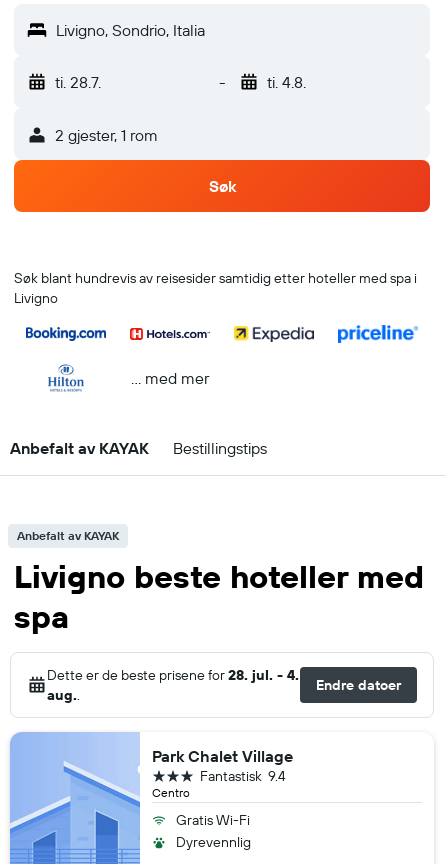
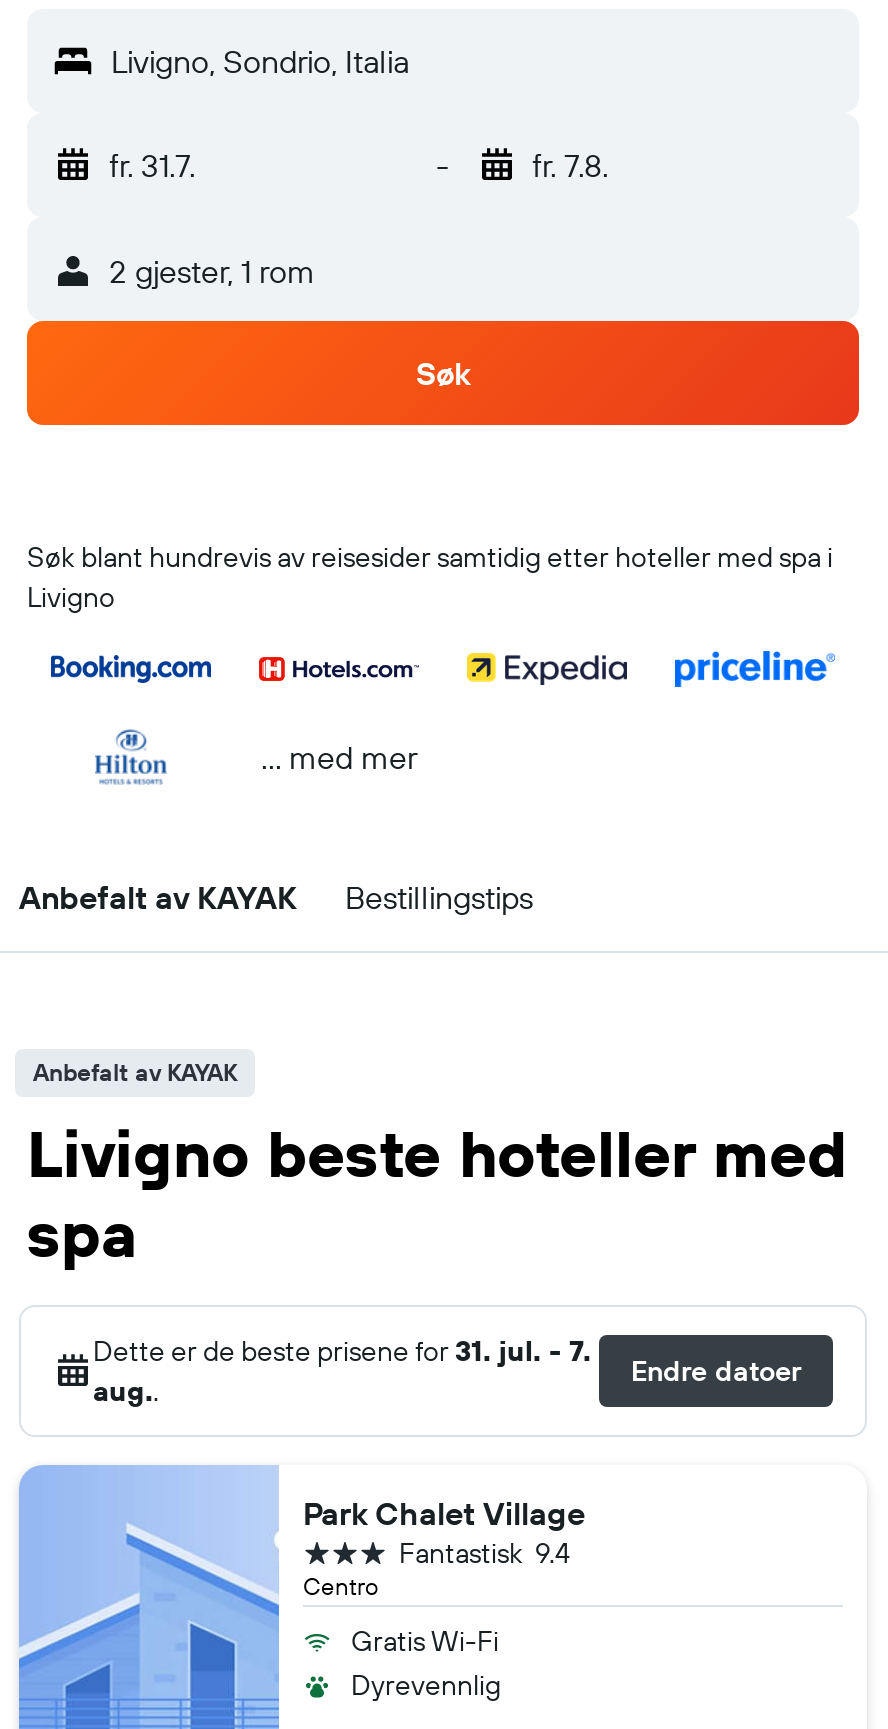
[55,72,101,92] ti. 28.7. -> [109,145,195,185] fr. 31.7.
[266,72,305,92] ti. 4.8. -> [532,145,608,185] fr. 7.8.
[47,666,299,684] Dette er de beste prisene for 28. jul. - 4. -> [93,1333,591,1369] Dette er de beste prisene for 31. jul. - 7.

